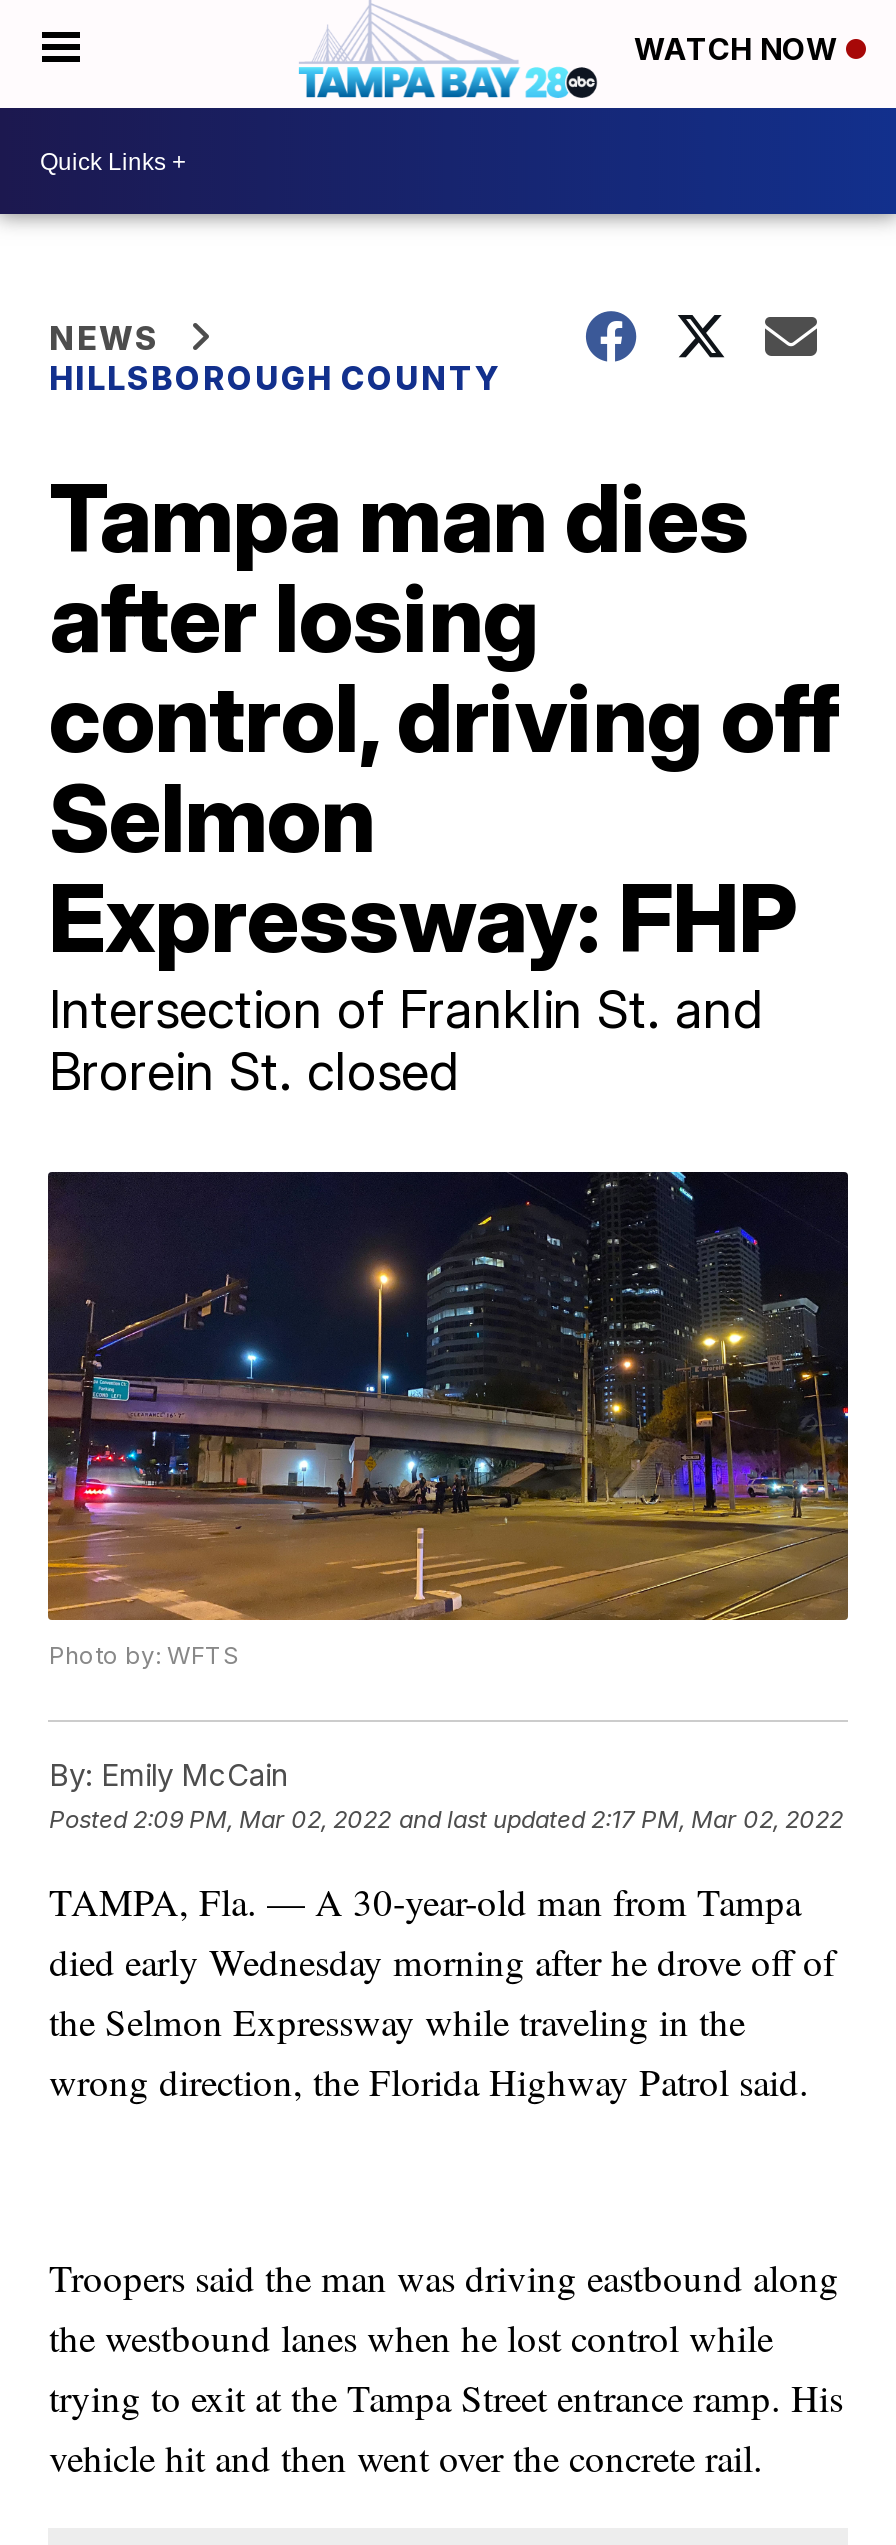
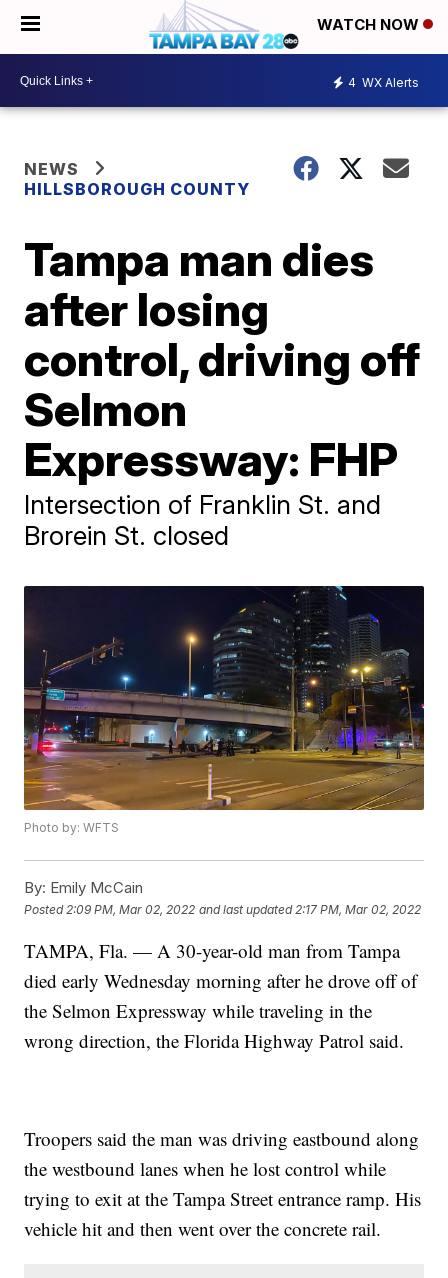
none -> [348,74,419,89] 4 WX Alerts

